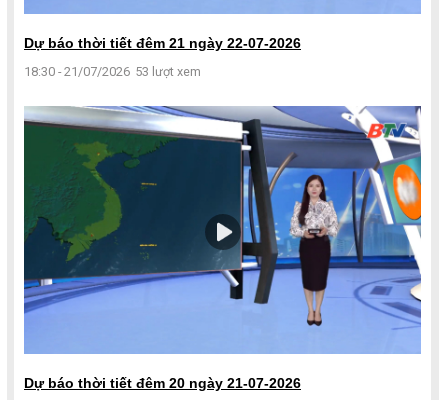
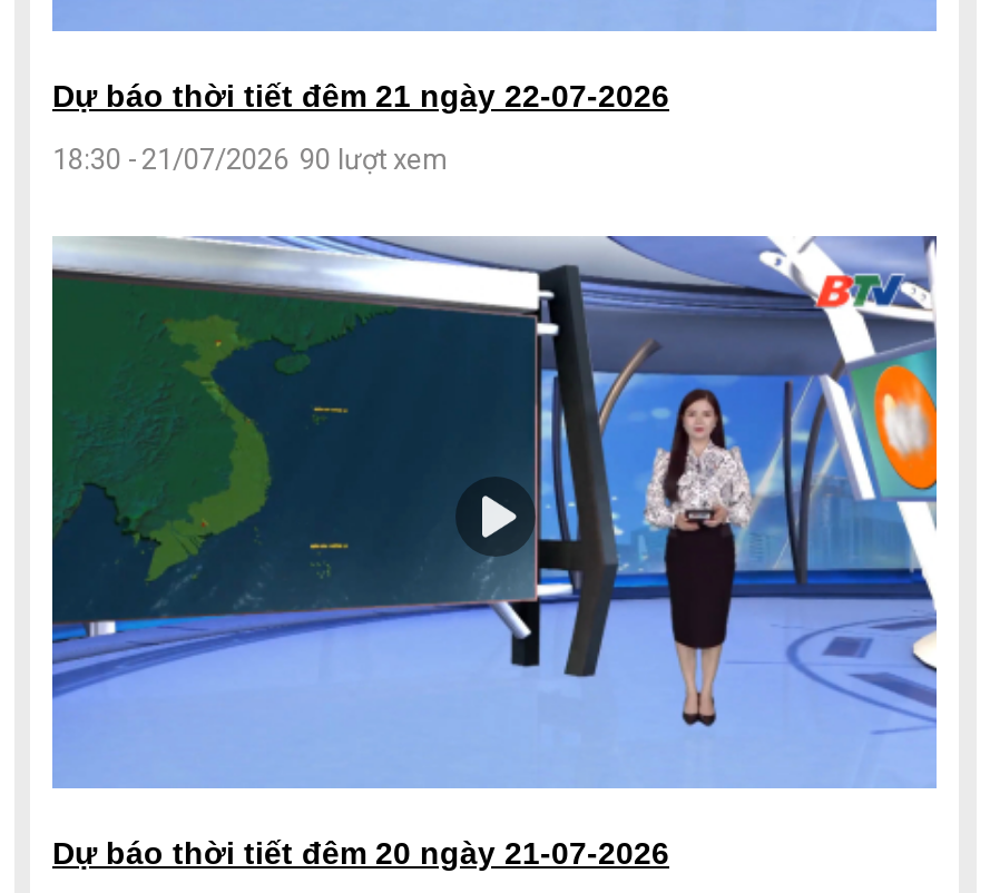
[24,64,201,79] 18:30 - 21/07/2026 53 lượt xem -> [52,142,447,176] 18:30 - 21/07/2026 90 lượt xem

